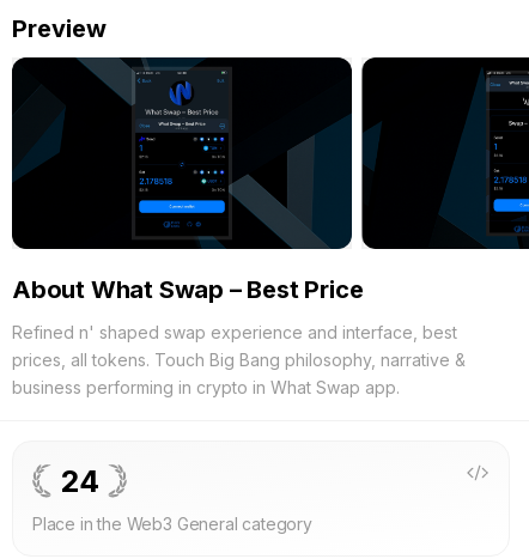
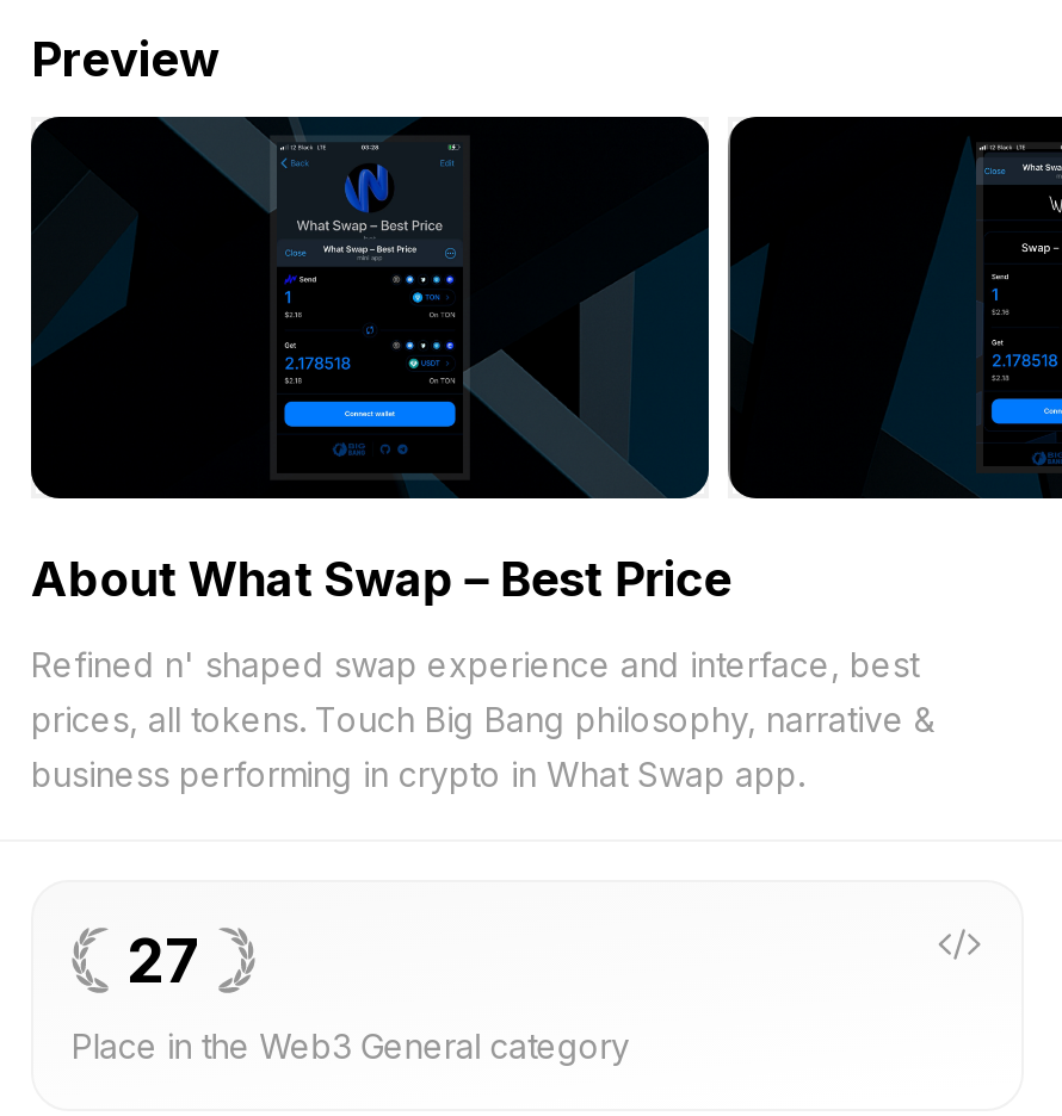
[60,463,99,499] 24 -> [126,925,200,997] 27

